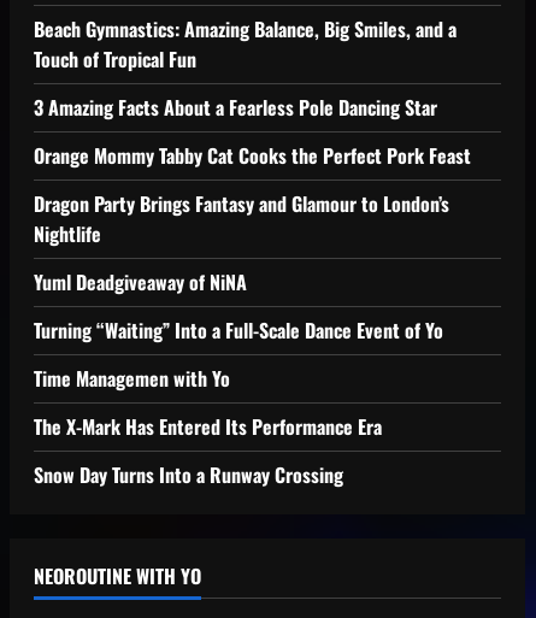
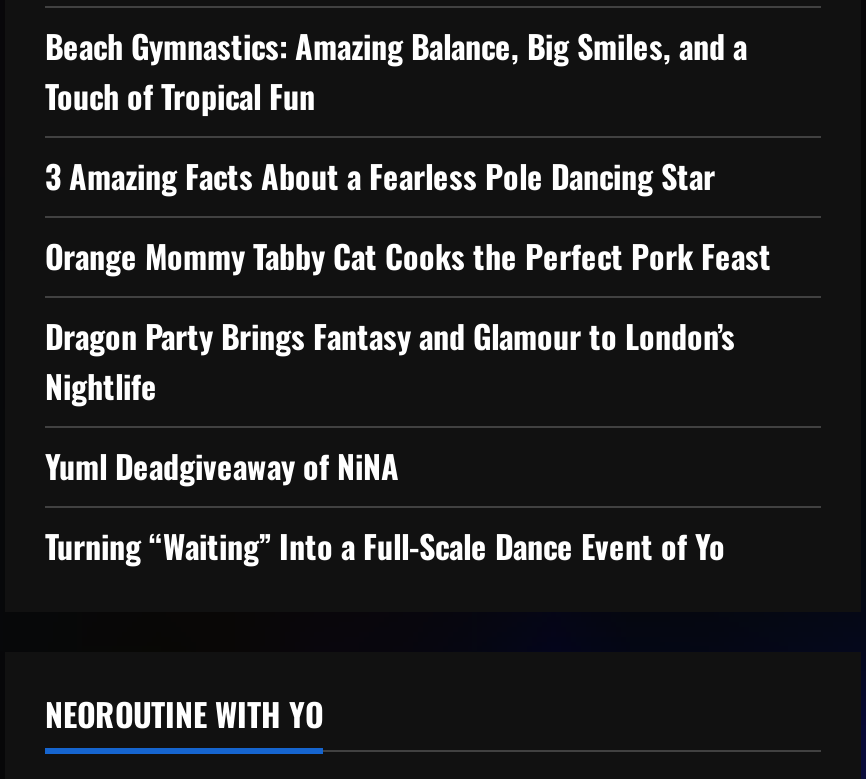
[34,363,382,489] Time Managemen with Yo | The X-Mark Has Entered Its Performance Era | Snow Day Turns Into a Runway Crossing -> none

